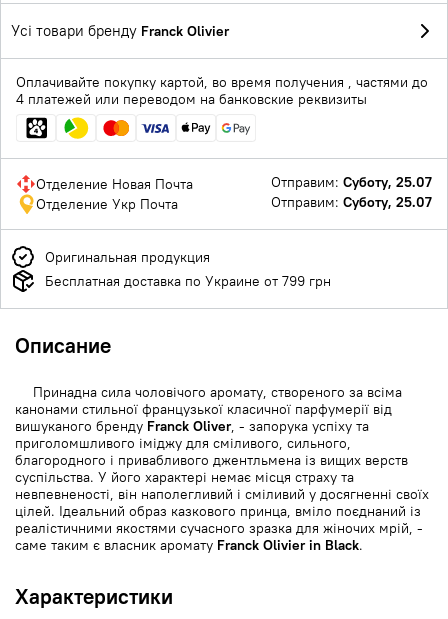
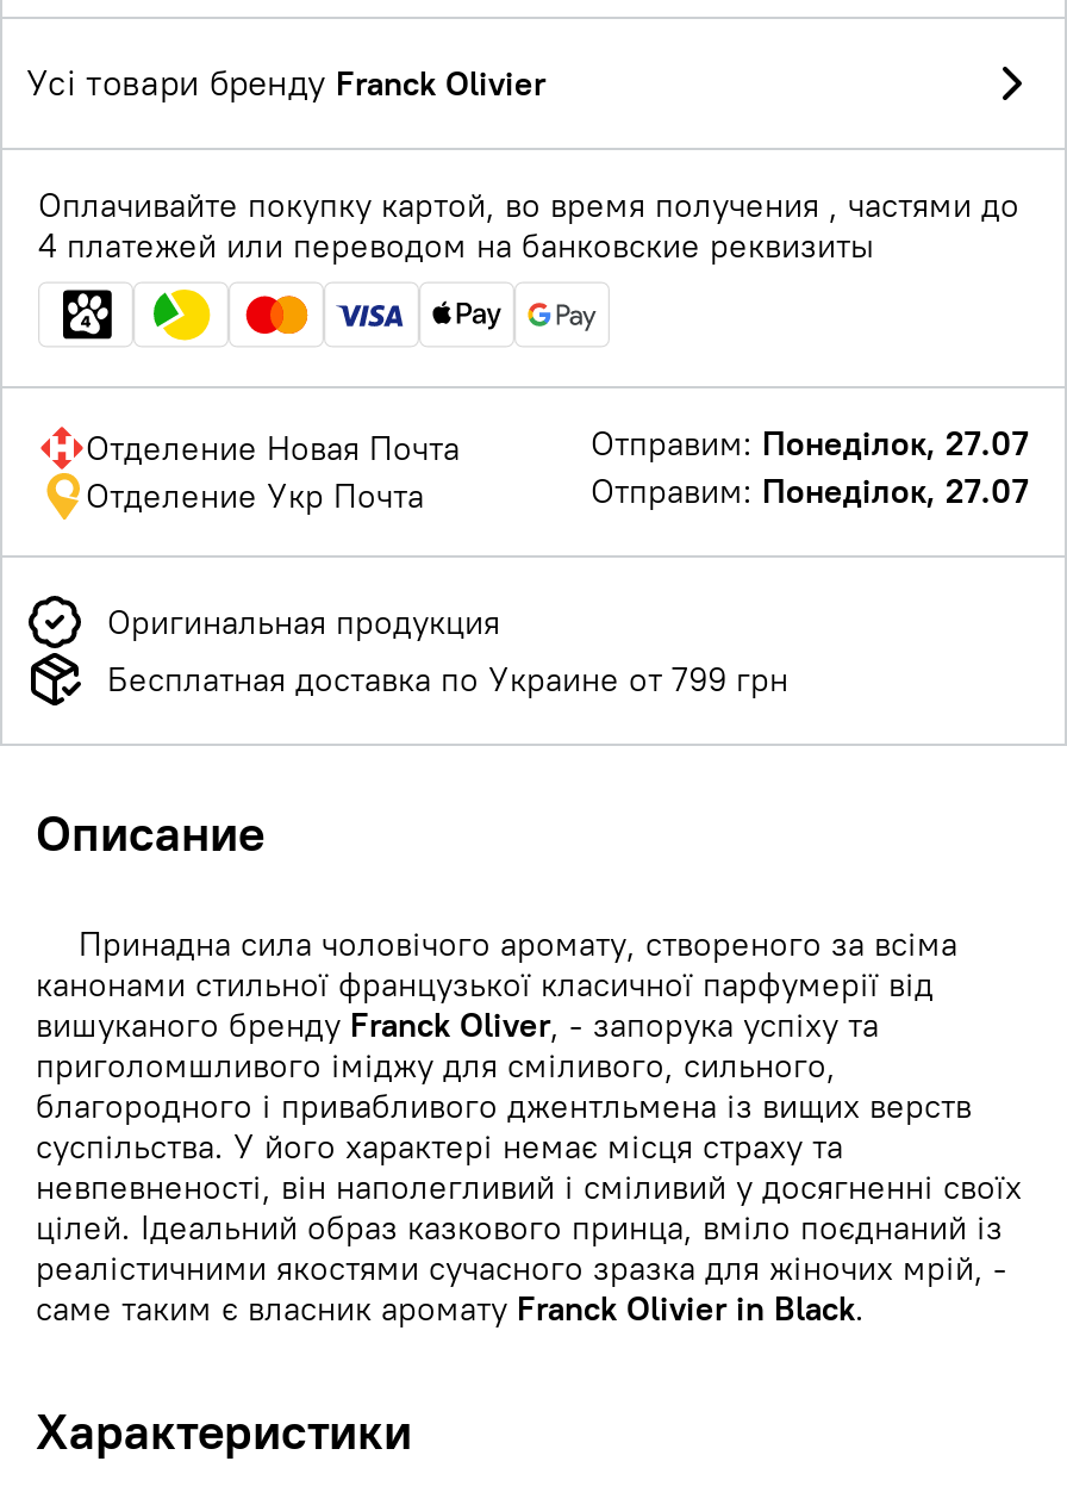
[271,173,432,191] Отправим: Суботу, 25.07 -> [591,422,1029,465] Отправим: Понеділок, 27.07
[271,193,432,211] Отправим: Суботу, 25.07 -> [591,470,1029,512] Отправим: Понеділок, 27.07

